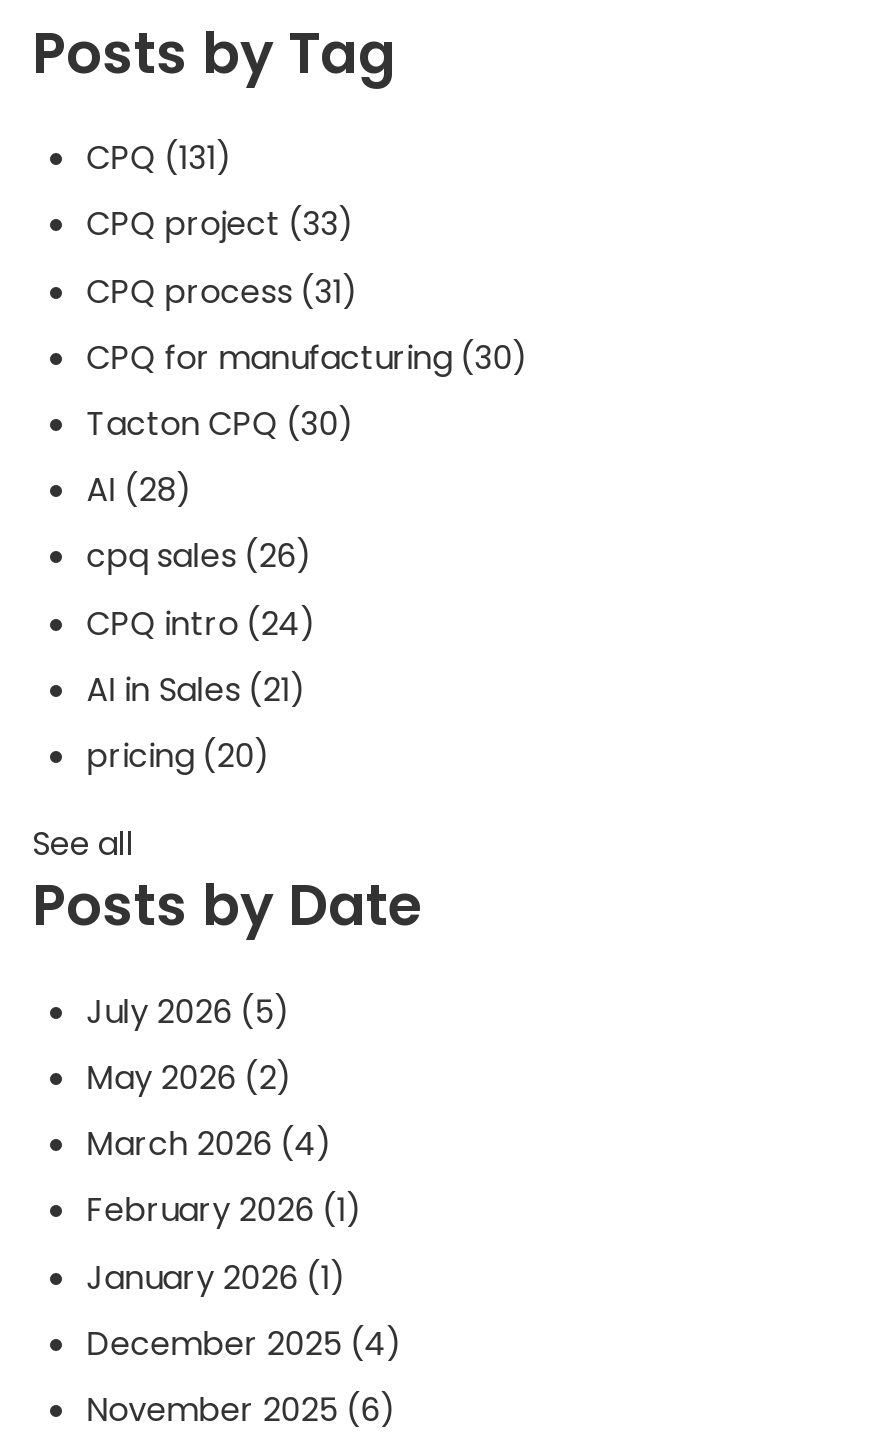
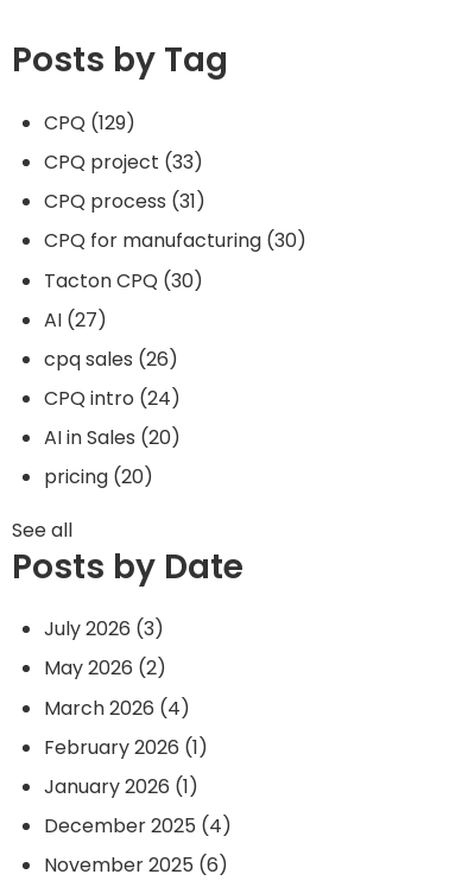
[86,136,232,182] CPQ (131) -> [44,109,136,136] CPQ (129)
[86,467,192,513] AI (28) -> [44,306,107,333] AI (27)
[86,667,306,713] AI in Sales (21) -> [44,424,181,452] AI in Sales (20)
[86,989,290,1035] July 2026 (5) -> [44,615,164,643] July 2026 (3)

